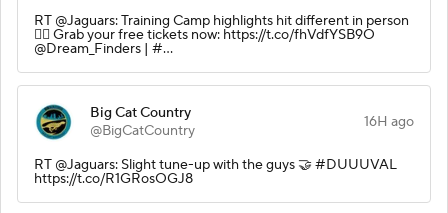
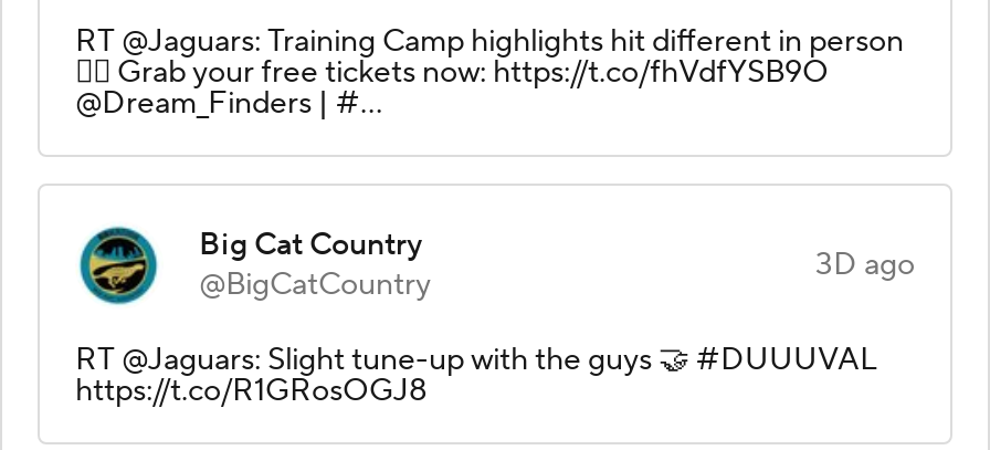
[364,113,414,131] 16H ago -> [815,245,915,285] 3D ago

